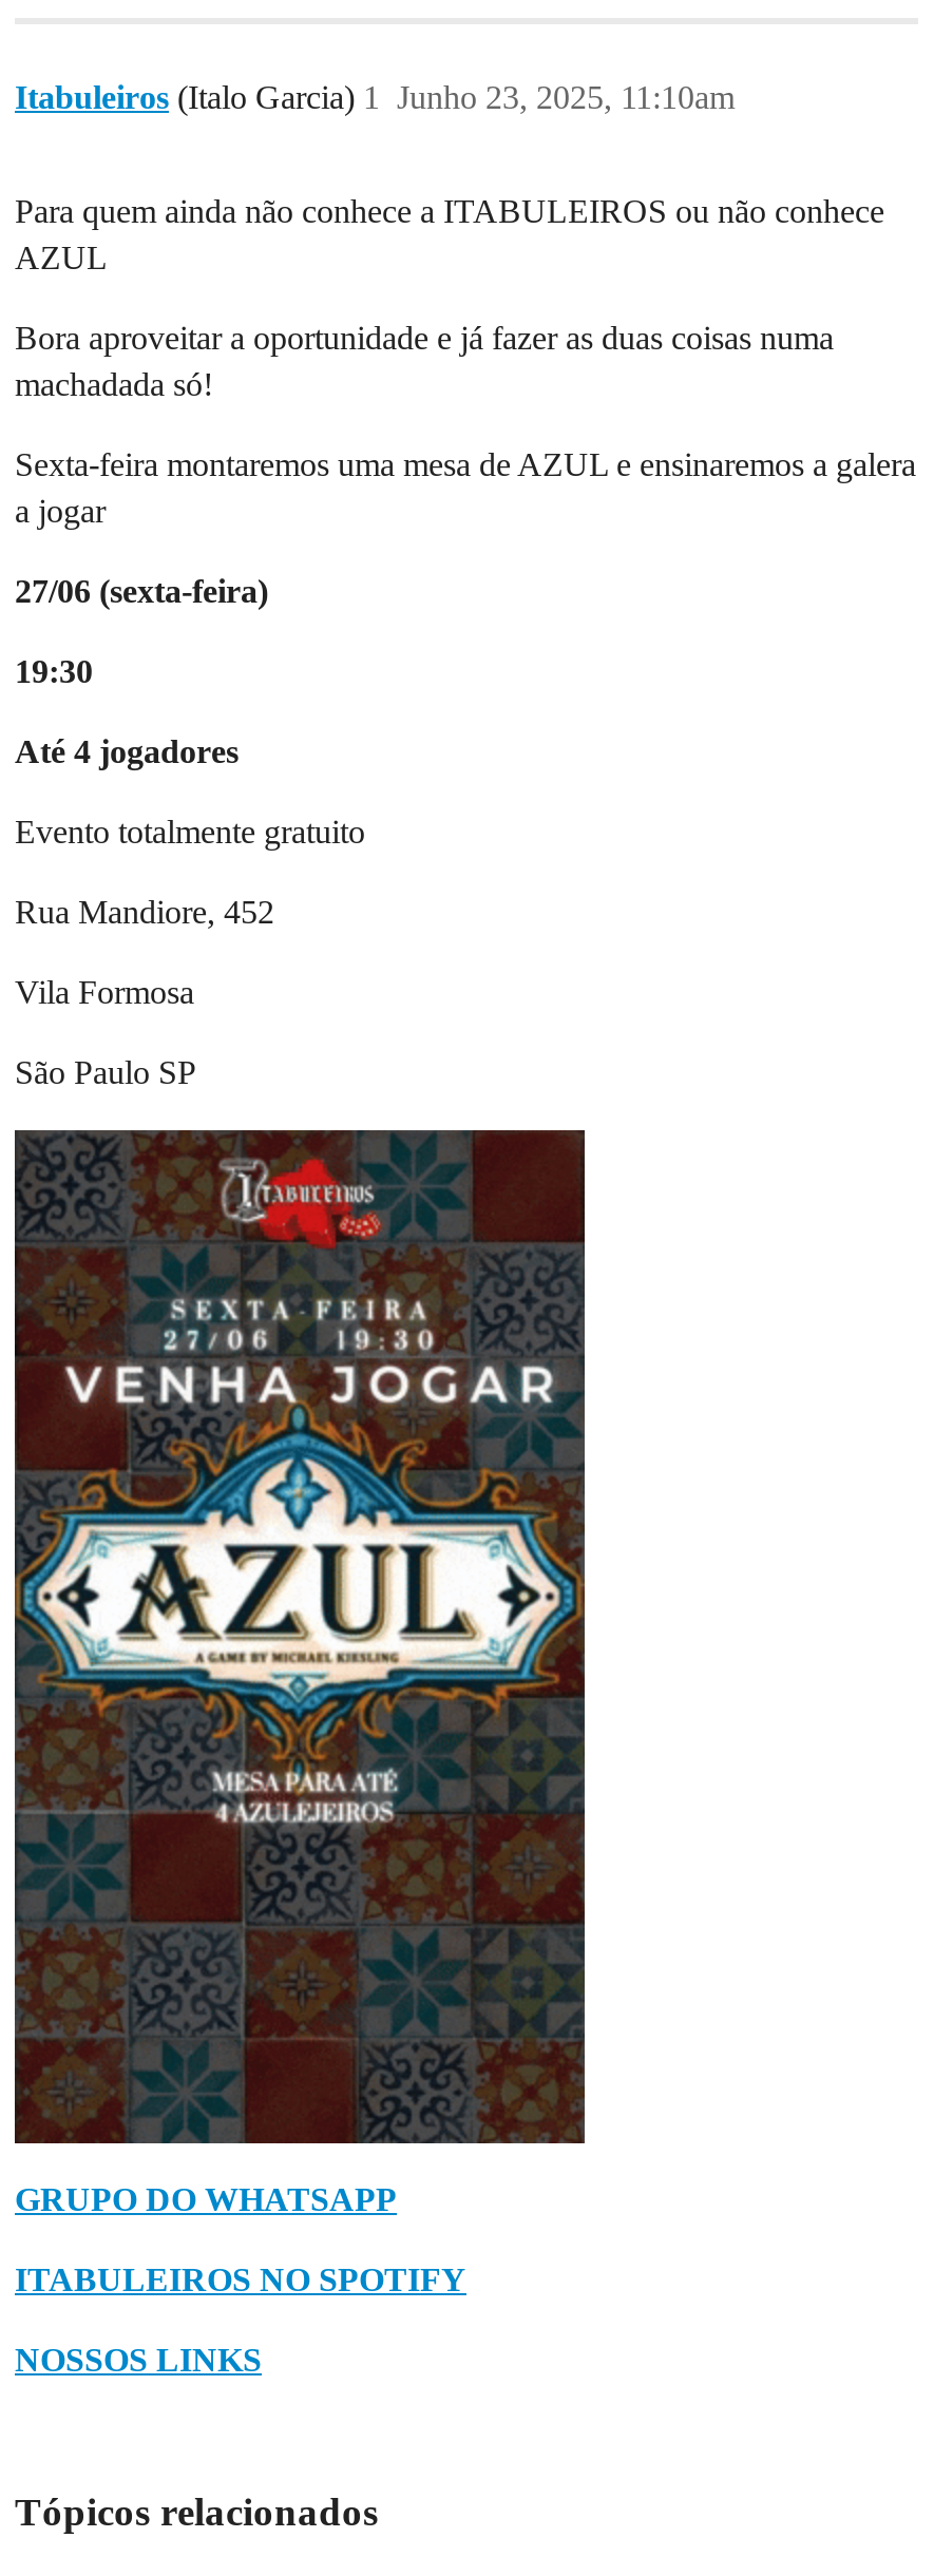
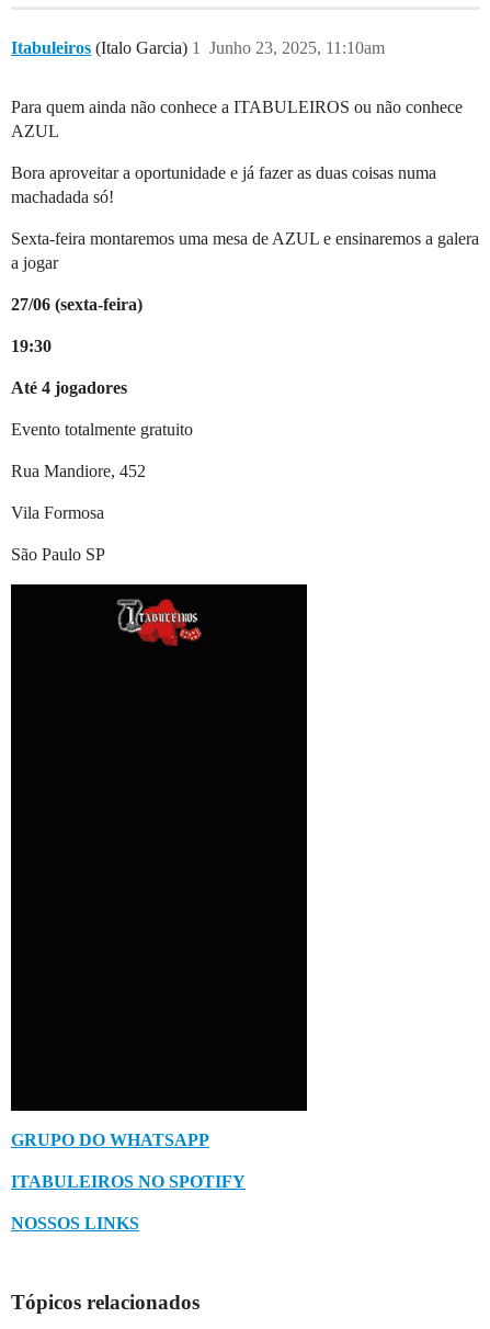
[13,1130,587,2143] [image] -> none

